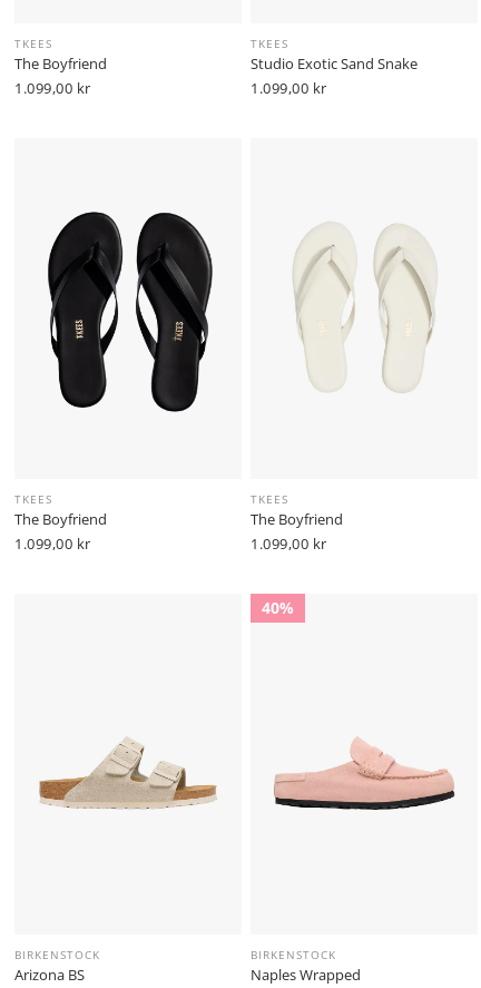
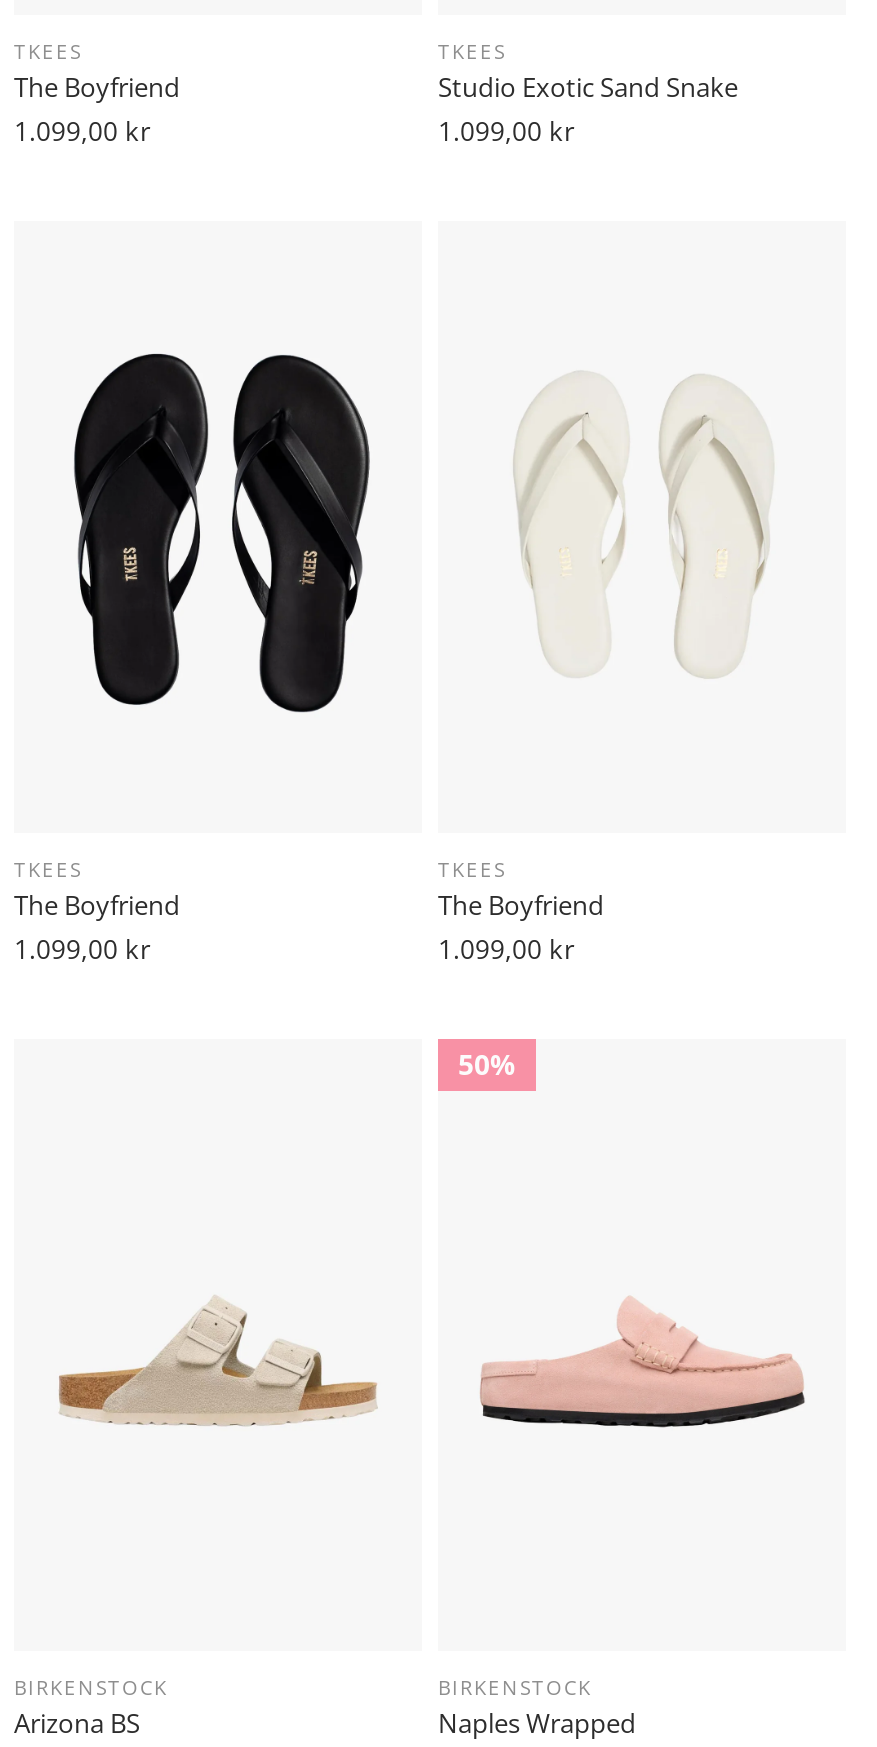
[262,597,294,618] 40% -> [458,1045,516,1083] 50%

